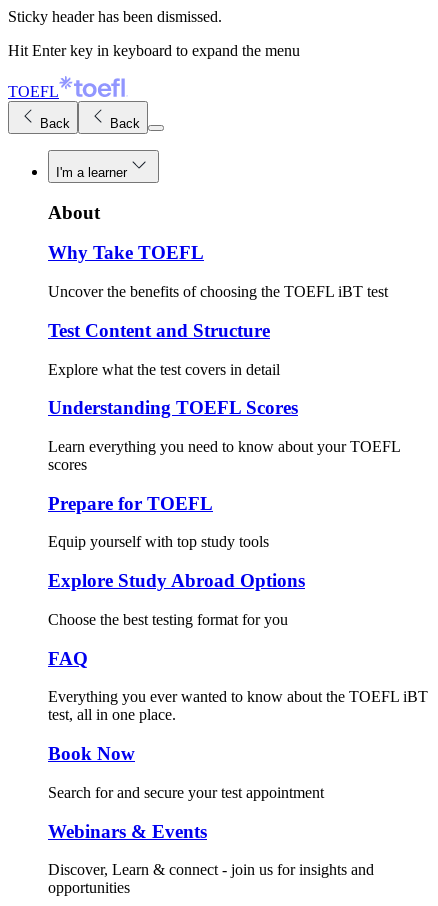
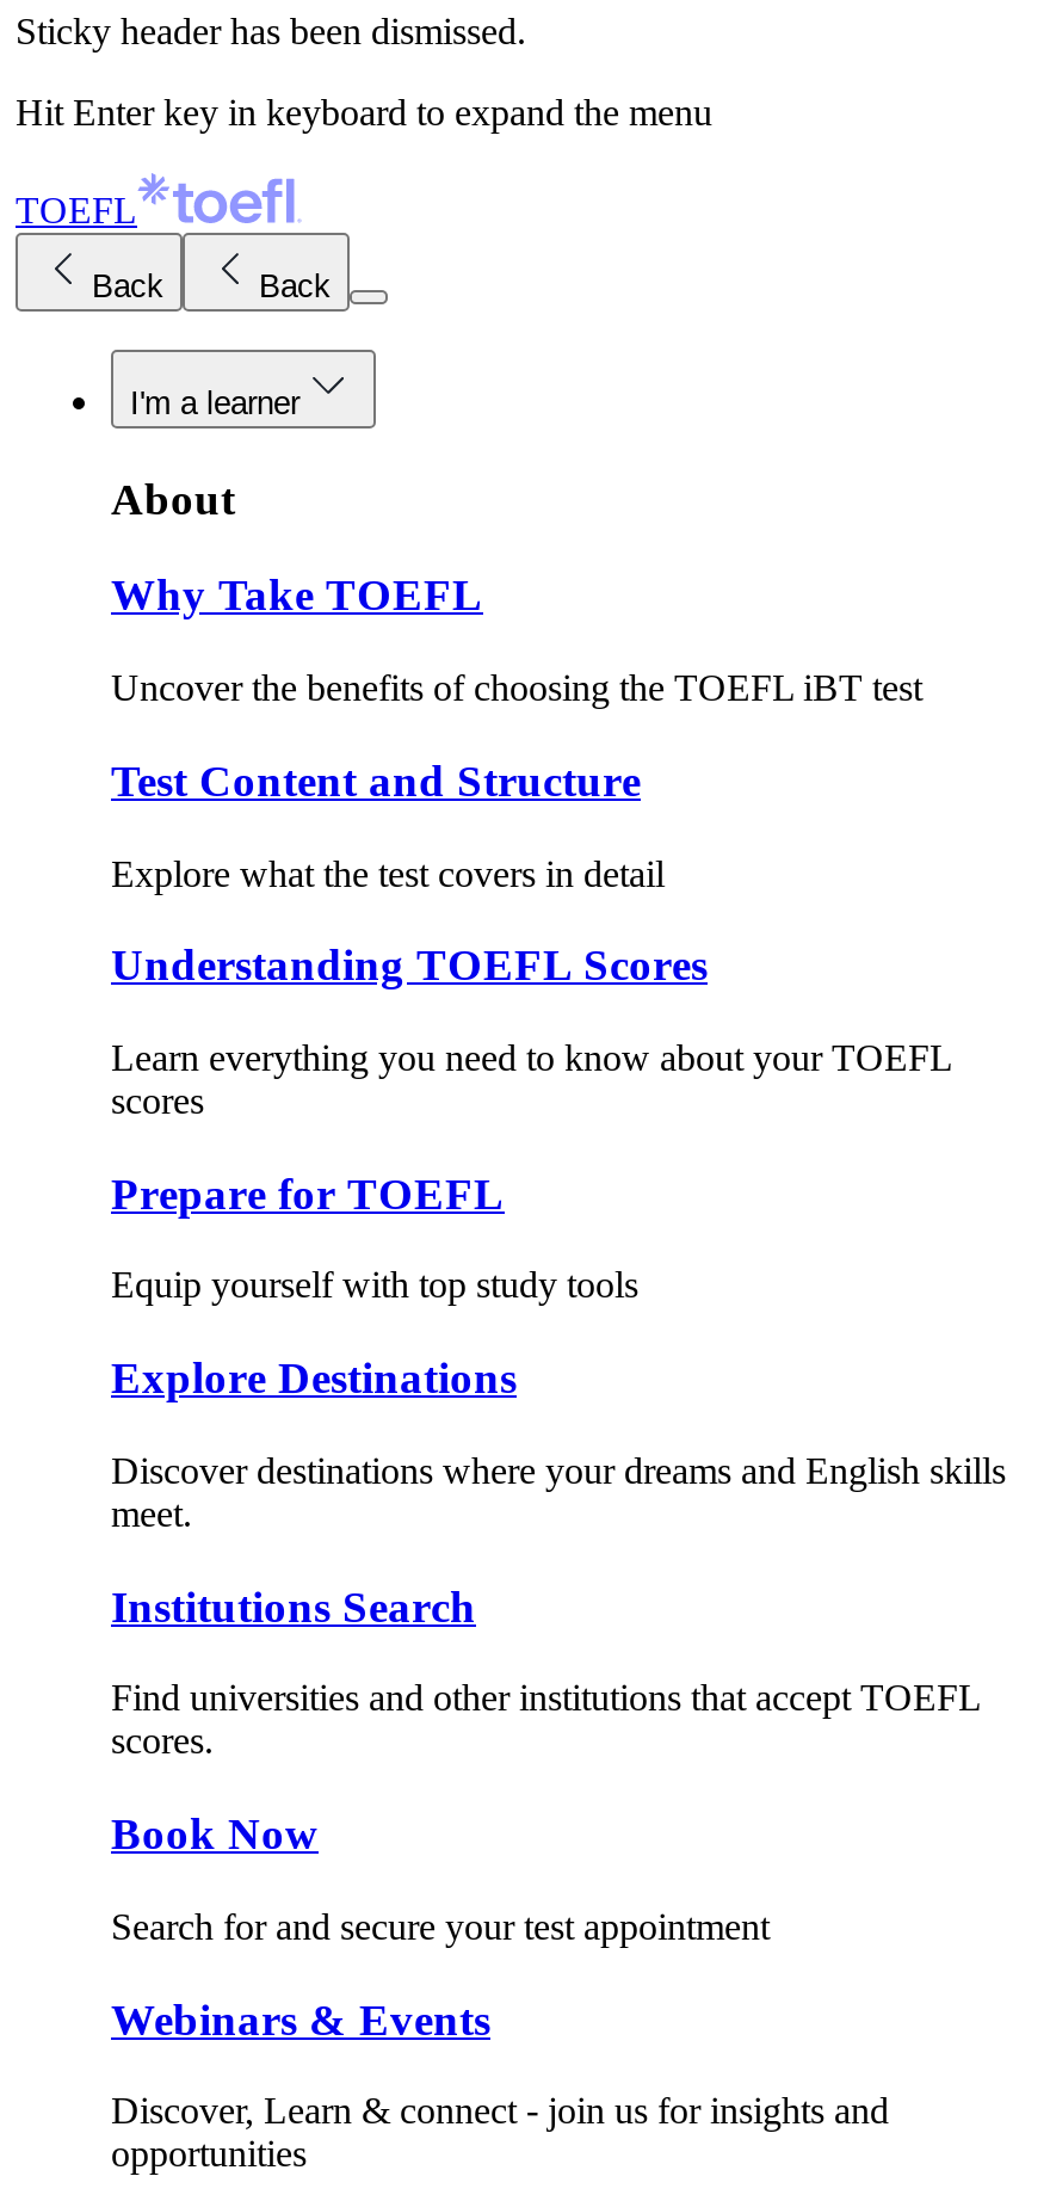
[48,570,305,591] Explore Study Abroad Options -> [111,1353,517,1403] Explore Destinations
[48,611,288,628] Choose the best testing format for you -> [111,1450,1006,1534] Discover destinations where your dreams and English skills | meet.
[48,648,88,669] FAQ -> [111,1581,476,1631] Institutions Search
[48,688,428,723] Everything you ever wanted to know about the TOEFL iBT | test, all in one place. -> [111,1678,980,1761] Find universities and other institutions that accept TOEFL | scores.

